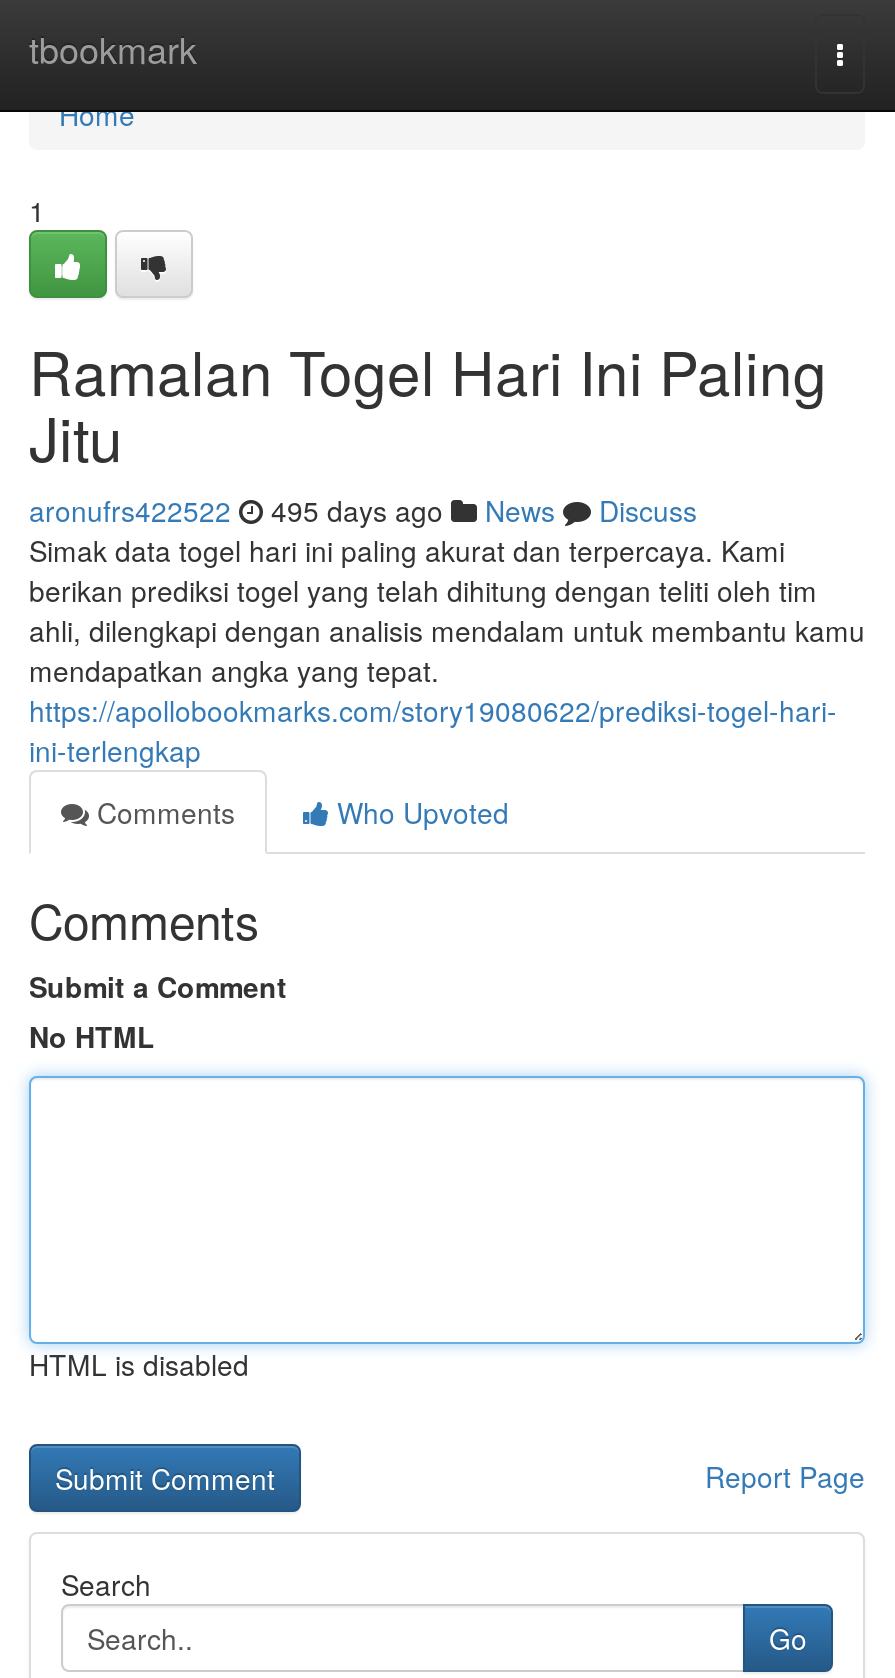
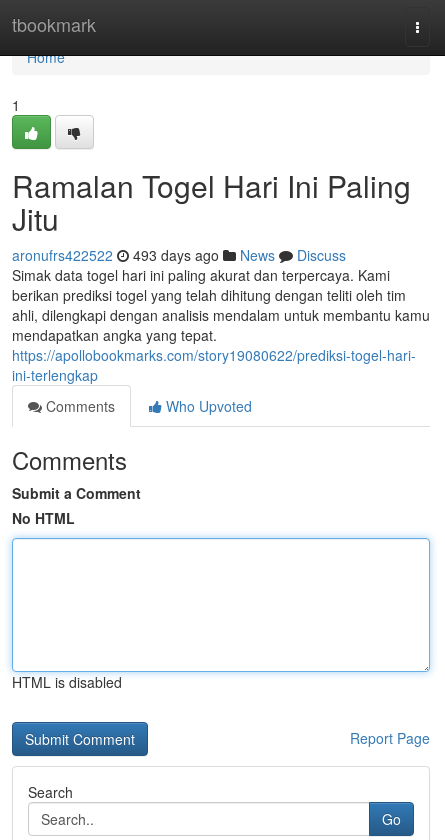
[29,490,697,530] aronufrs422522 495 days ago News Discuss -> [12,245,346,265] aronufrs422522 493 days ago News Discuss

